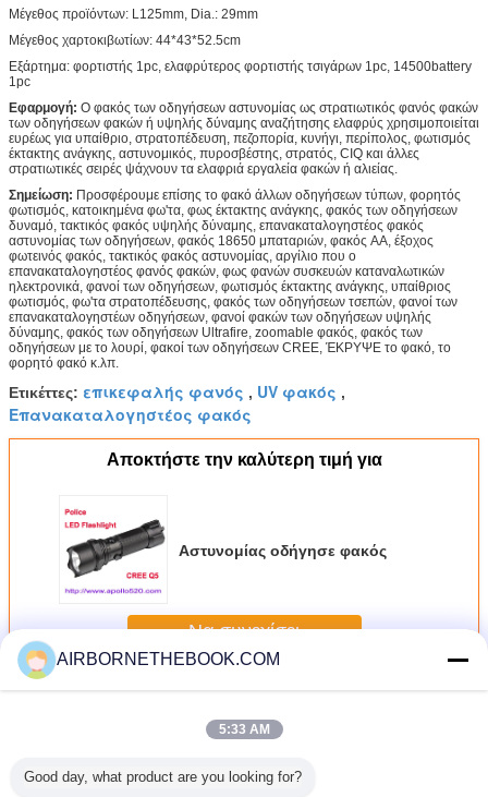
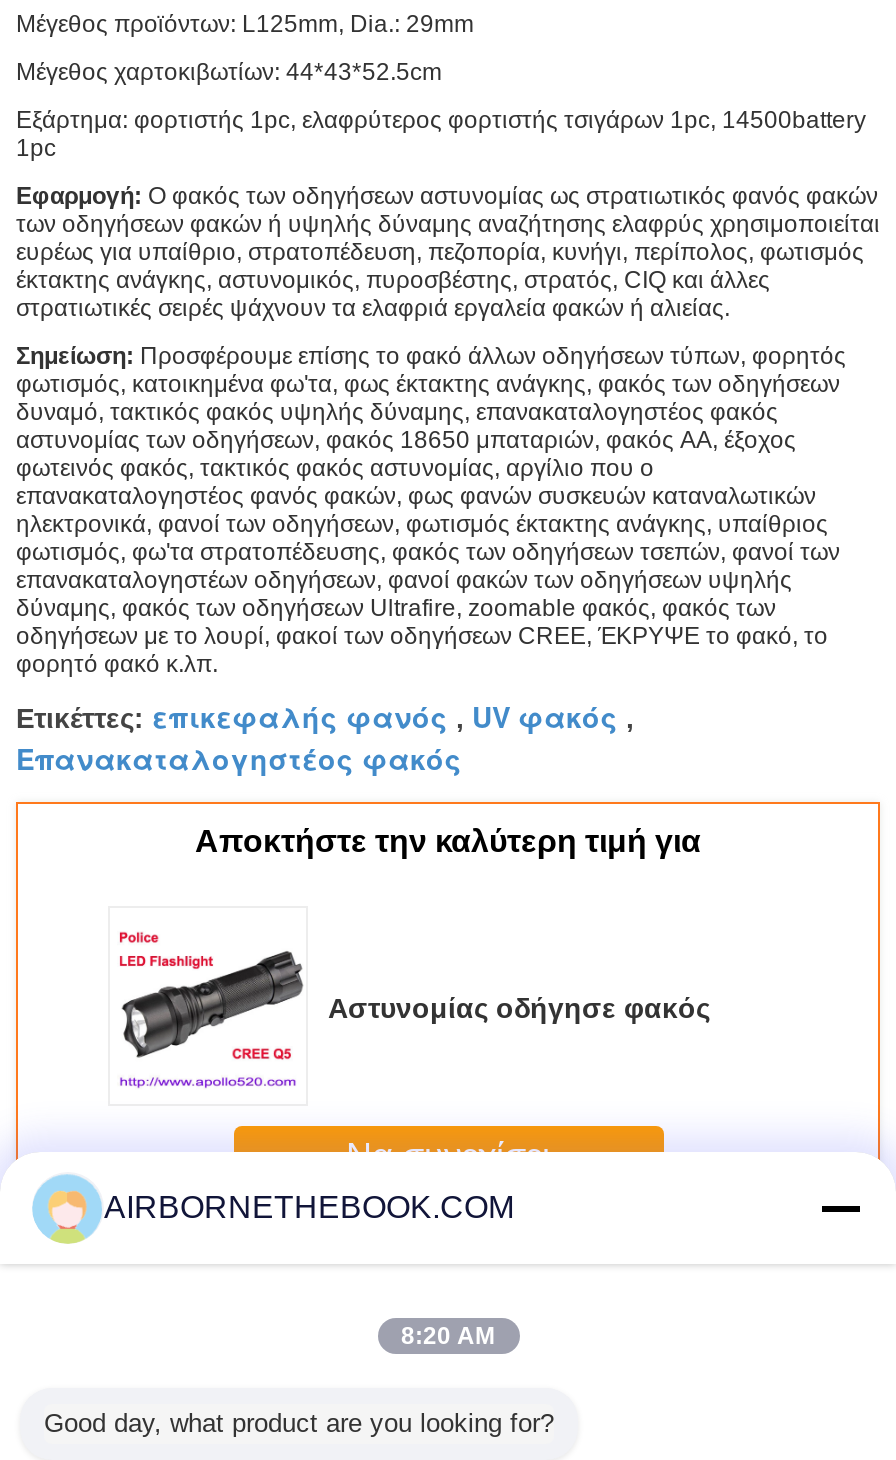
[218,722,270,737] 5:33 AM -> [401,1322,495,1350] 8:20 AM

